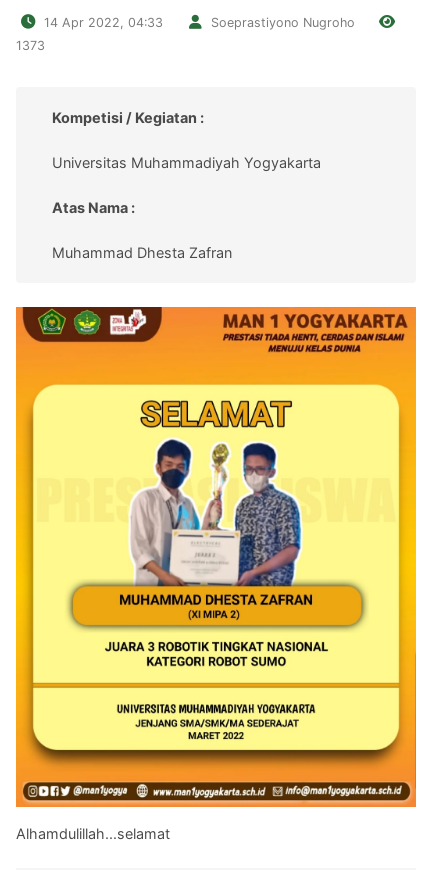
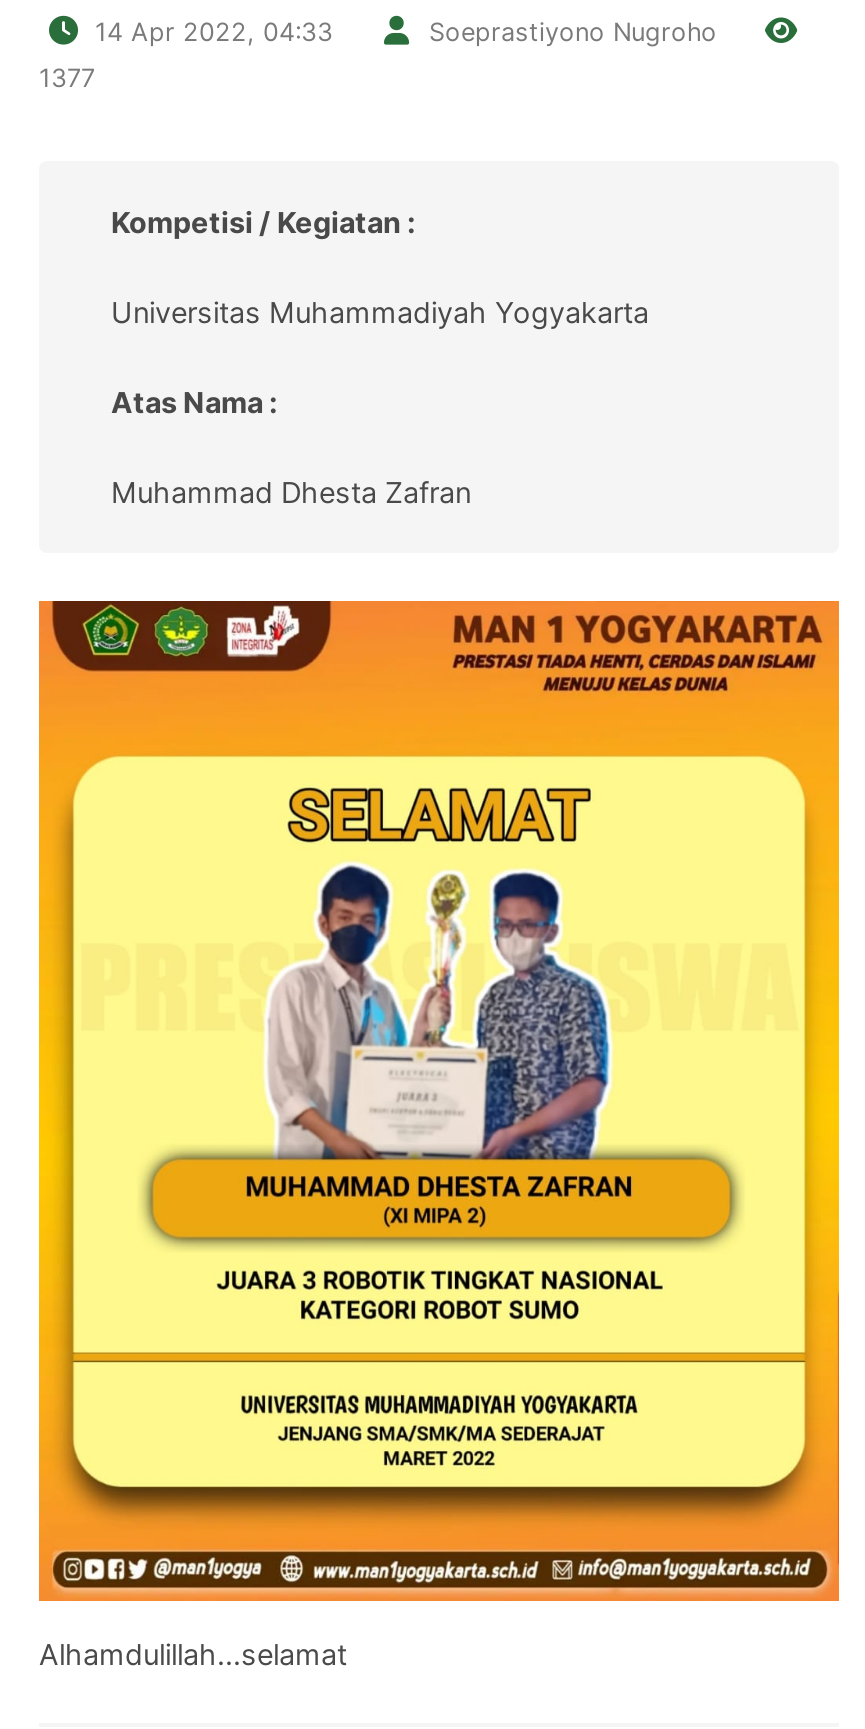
[16,38,45,53] 1373 -> [39,63,95,93] 1377

